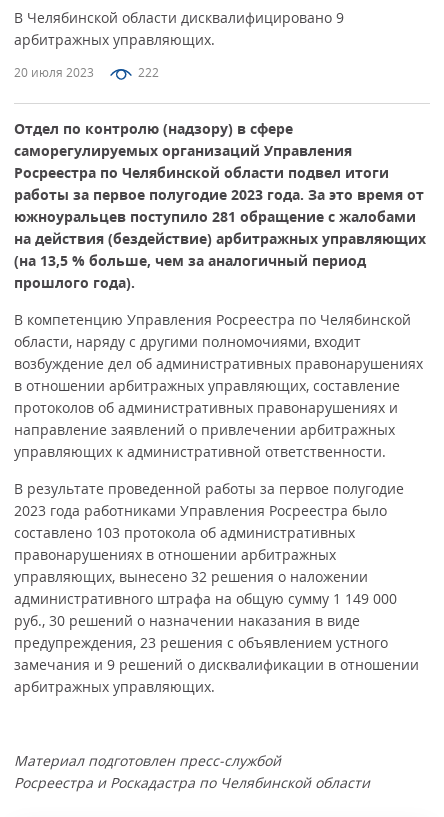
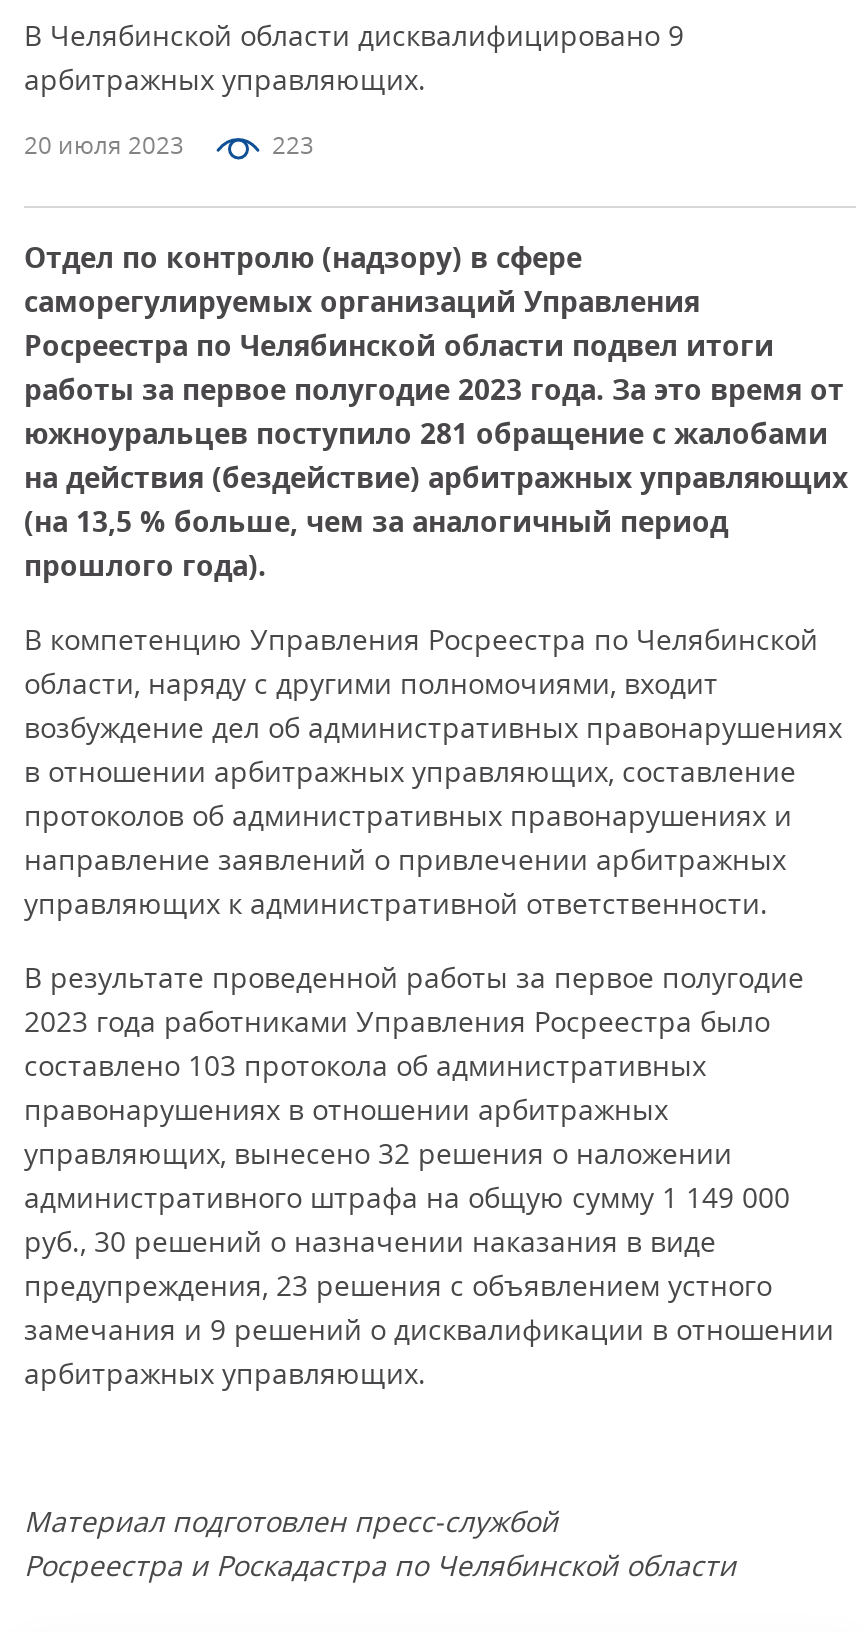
[138,64,159,81] 222 -> [272,128,314,162] 223

